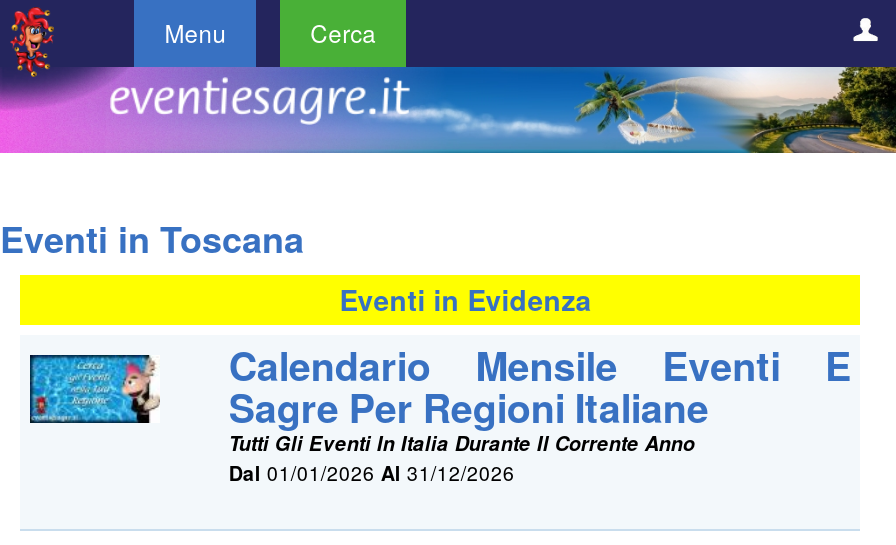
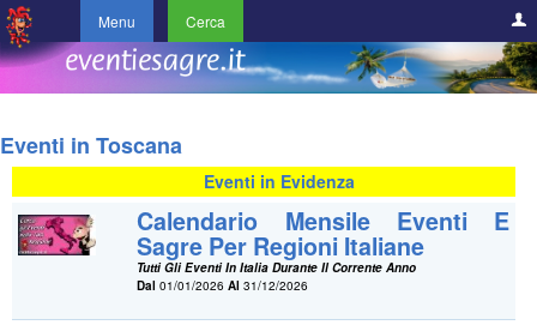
[30,355,148,423] [image] -> [18,215,89,255] [image]

